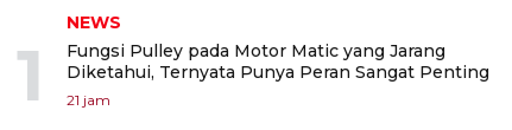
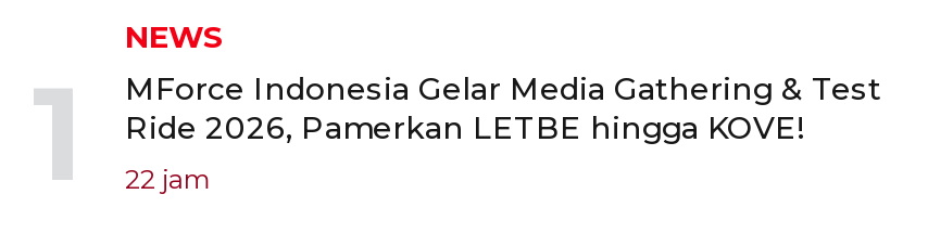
[67,40,489,108] Fungsi Pulley pada Motor Matic yang Jarang | Diketahui, Ternyata Punya Peran Sangat Penting | 21 jam -> [125,69,881,195] MForce Indonesia Gelar Media Gathering & Test | Ride 2026, Pamerkan LETBE hingga KOVE! | 22 jam

